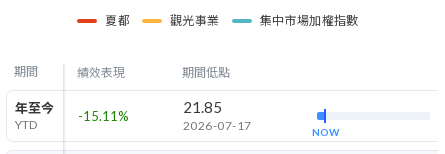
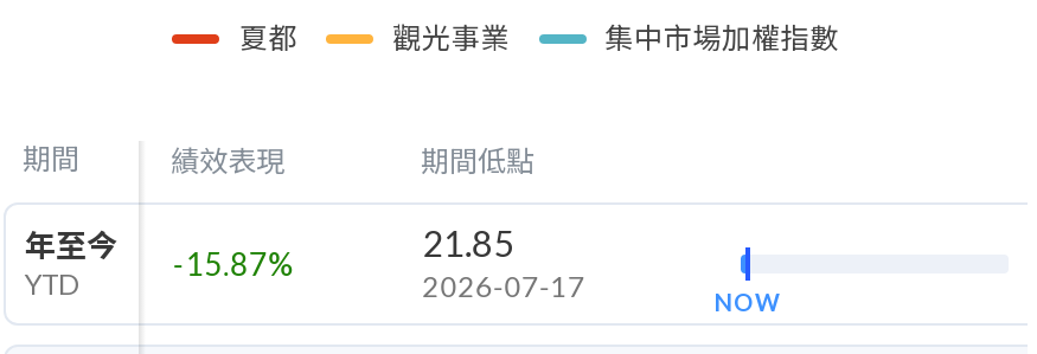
[15,99,129,123] 年至今 -15.11% -> [25,225,294,282] 年至今 -15.87%

